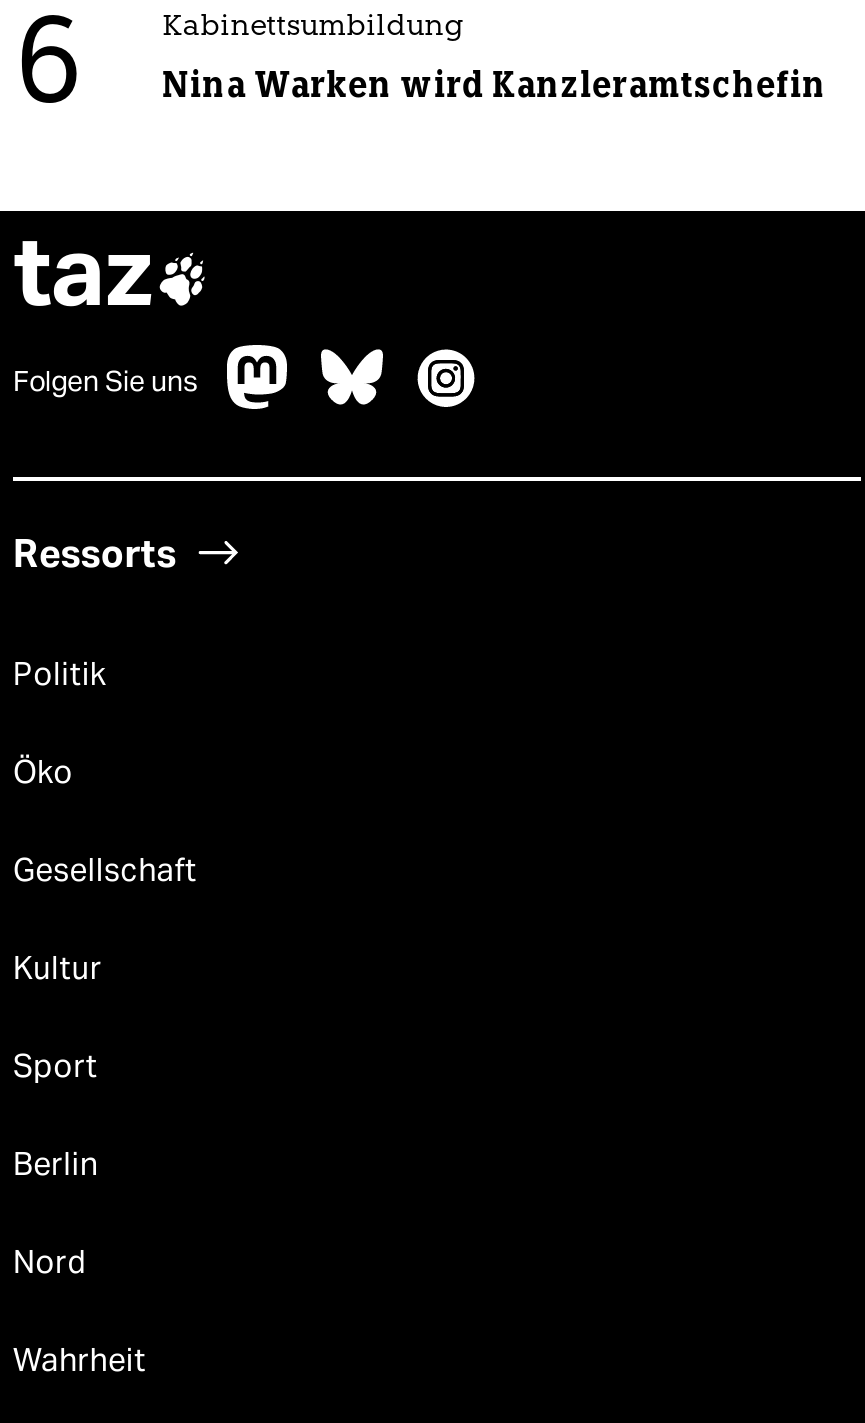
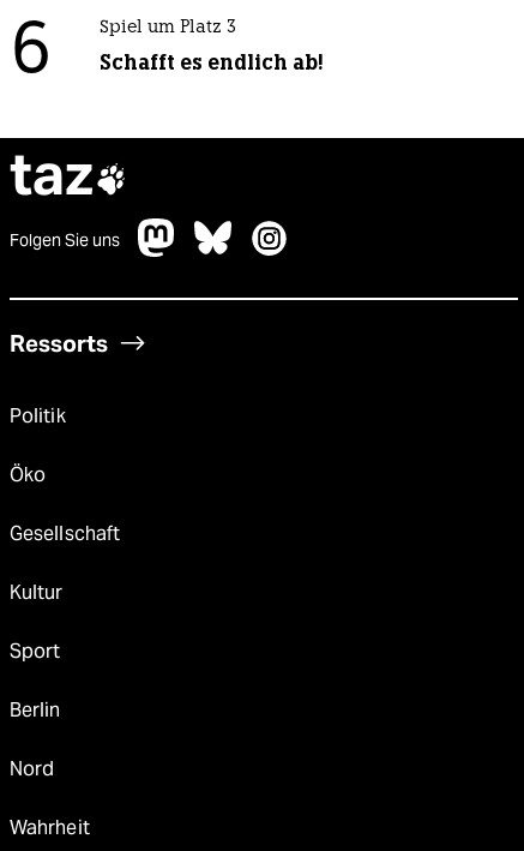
[162,14,464,44] Kabinettsumbildung -> [99,19,236,37] Spiel um Platz 3
[162,64,826,108] Nina Warken wird Kanzleramtschefin -> [99,49,323,75] Schafft es endlich ab!

